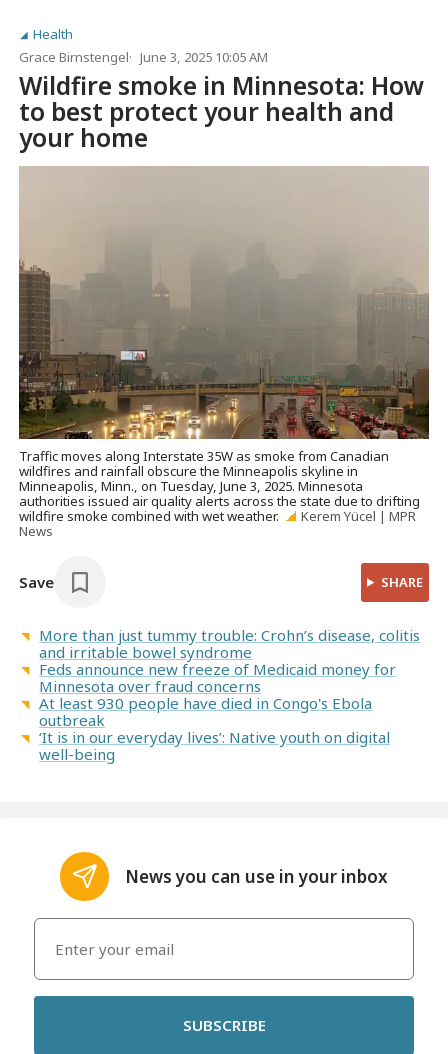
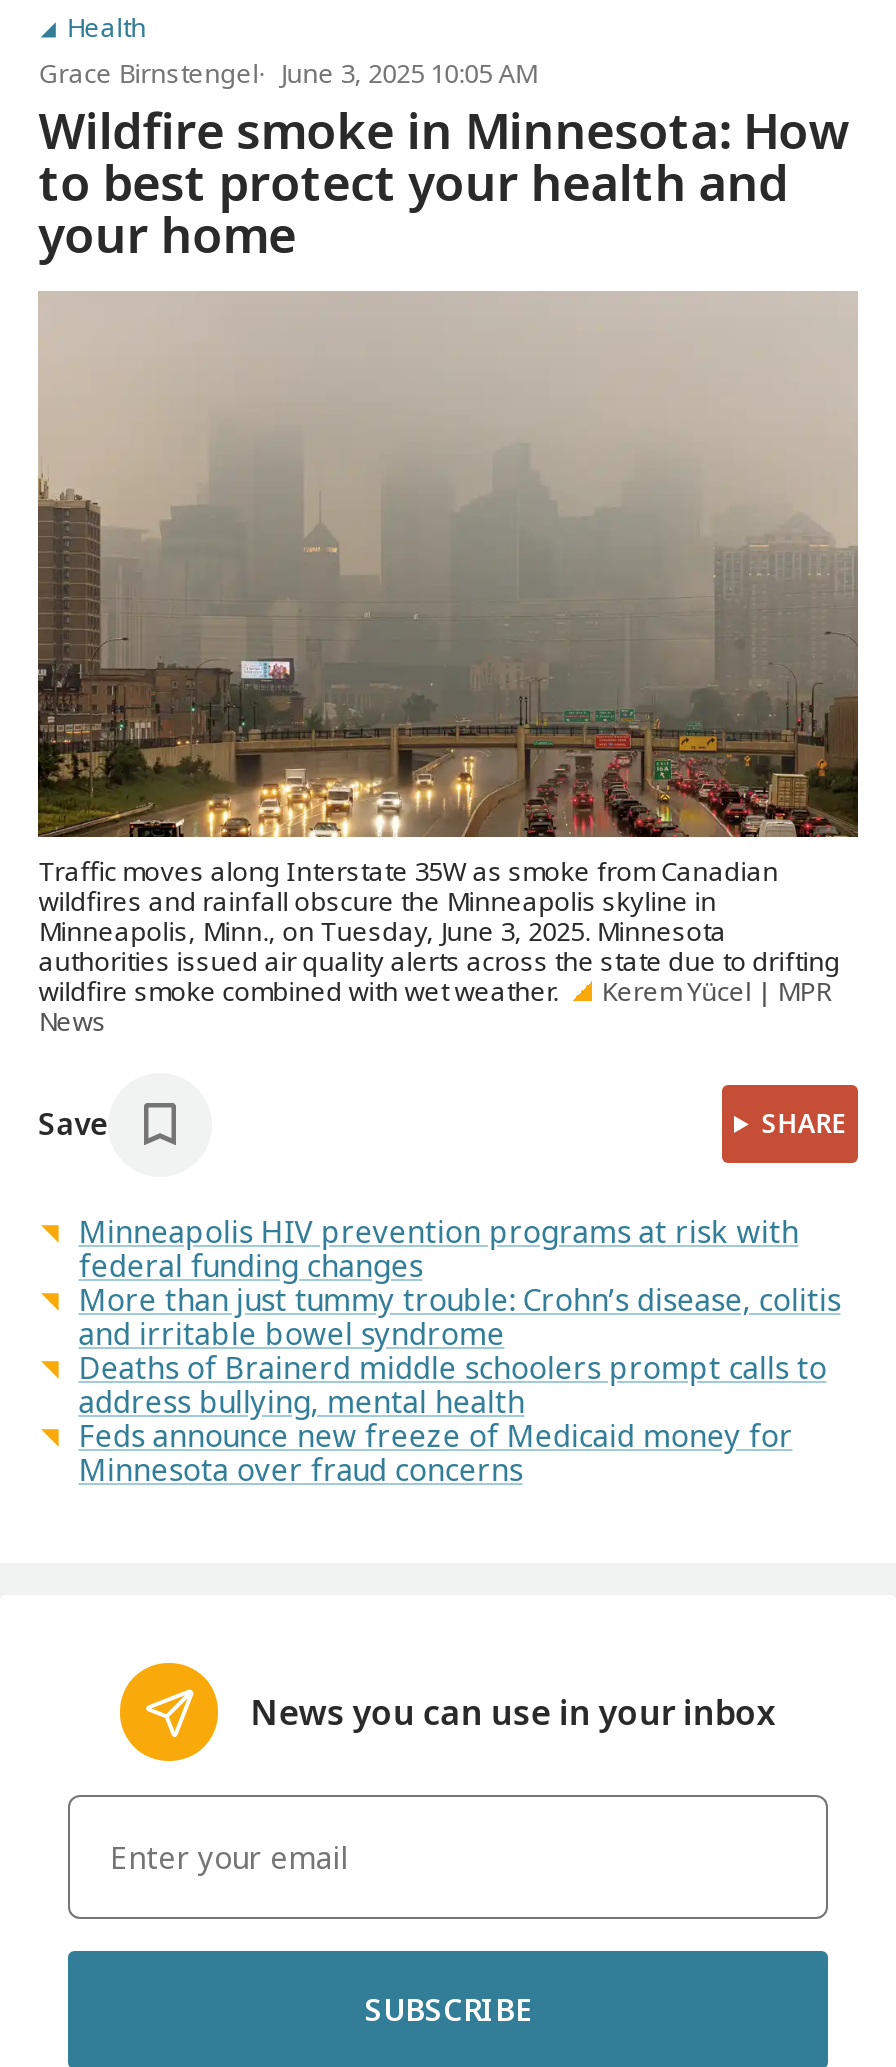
none -> [78,1210,798,1284] Minneapolis HIV prevention programs at risk with | federal funding changes
moved [39,625,420,662] -> [78,1278,840,1352]: More than just tummy trouble: Crohn’s disease, colitis | and irritable bowel syndrome
none -> [78,1346,826,1420] Deaths of Brainerd middle schoolers prompt calls to | address bullying, mental health
moved [39,659,396,696] -> [78,1414,792,1488]: Feds announce new freeze of Medicaid money for | Minnesota over fraud concerns
[39,693,390,764] At least 930 people have died in Congo's Ebola | outbreak | ‘It is in our everyday lives’: Native youth on digital | well-being -> none

